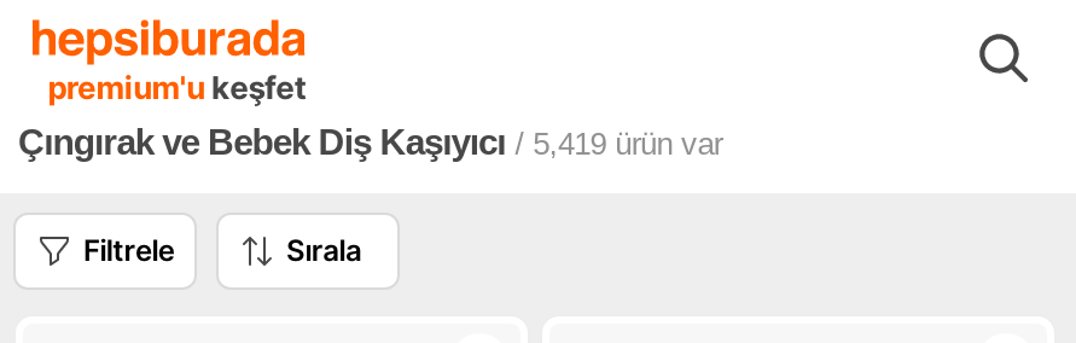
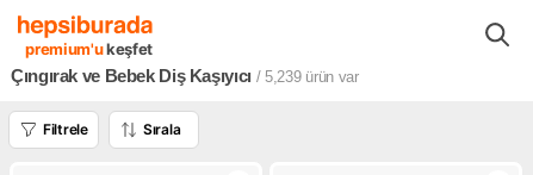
[18,121,722,162] Çıngırak ve Bebek Diş Kaşıyıcı / 5,419 ürün var -> [11,65,358,86] Çıngırak ve Bebek Diş Kaşıyıcı / 5,239 ürün var

